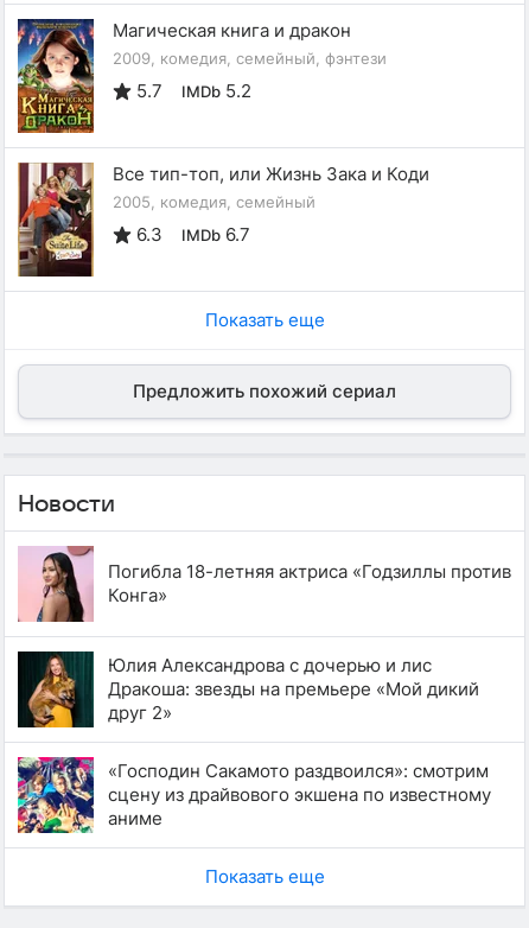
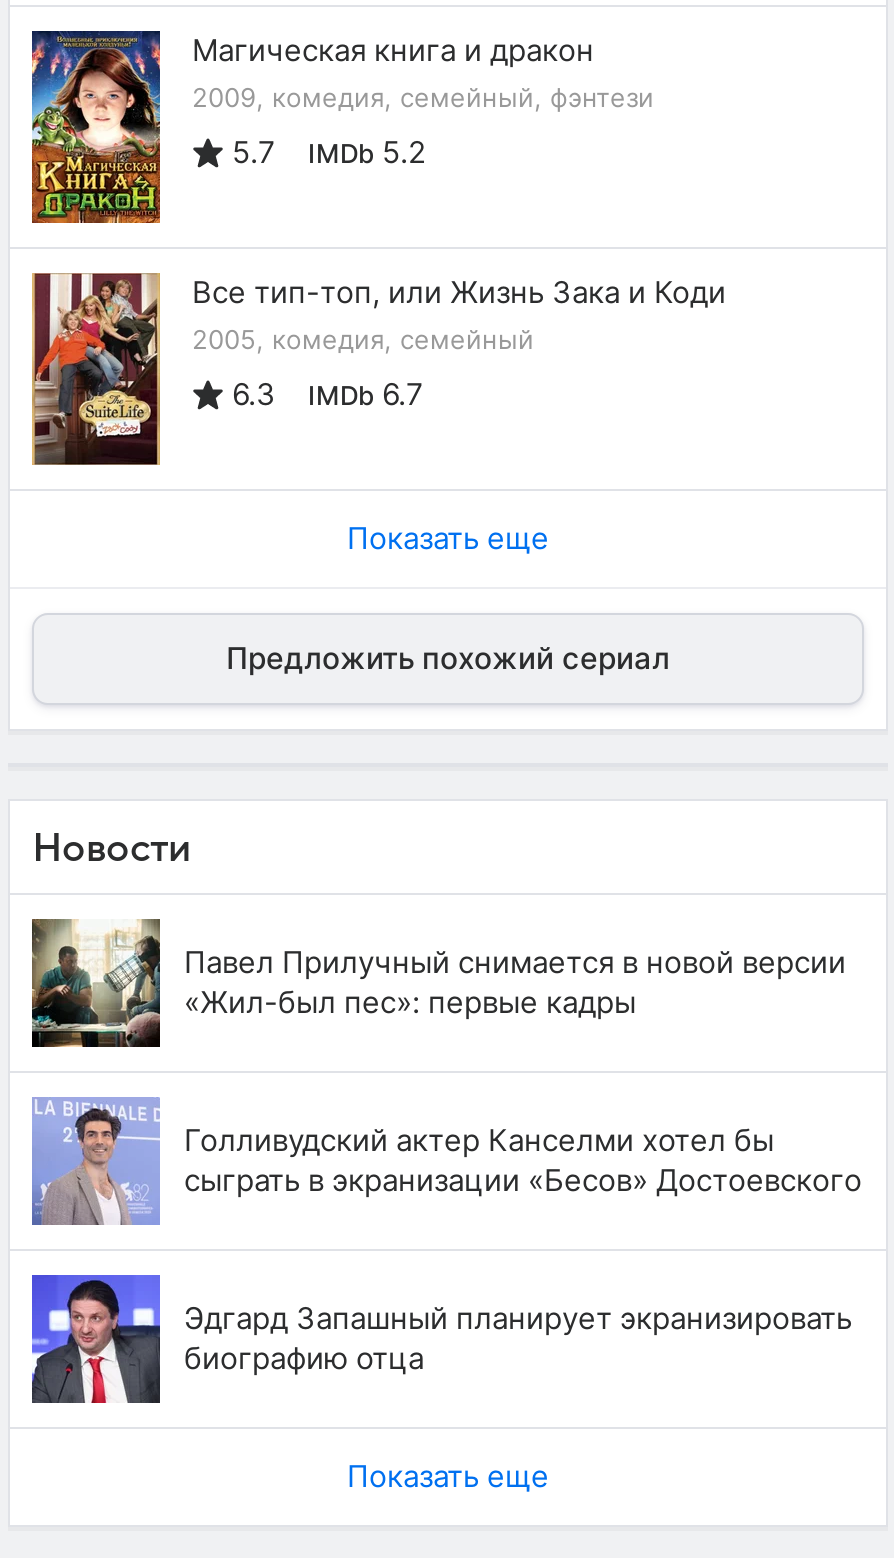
[18,545,511,623] [image] | Погибла 18-летняя актриса «Годзиллы против | Конга» -> [30,917,846,1049] [image] | Павел Прилучный снимается в новой версии | «Жил-был пес»: первые кадры
[17,650,479,729] [image] | Юлия Александрова с дочерью и лис | Дракоша: звезды на премьере «Мой дикий | друг 2» -> [30,1097,862,1227] [image] | Голливудский актер Канселми хотел бы | сыграть в экранизации «Бесов» Достоевского
[17,756,491,834] [image] | «Господин Сакамото раздвоился»: смотрим | сцену из драйвового экшена по известному | аниме -> [30,1273,852,1405] [image] | Эдгард Запашный планирует экранизировать | биографию отца

